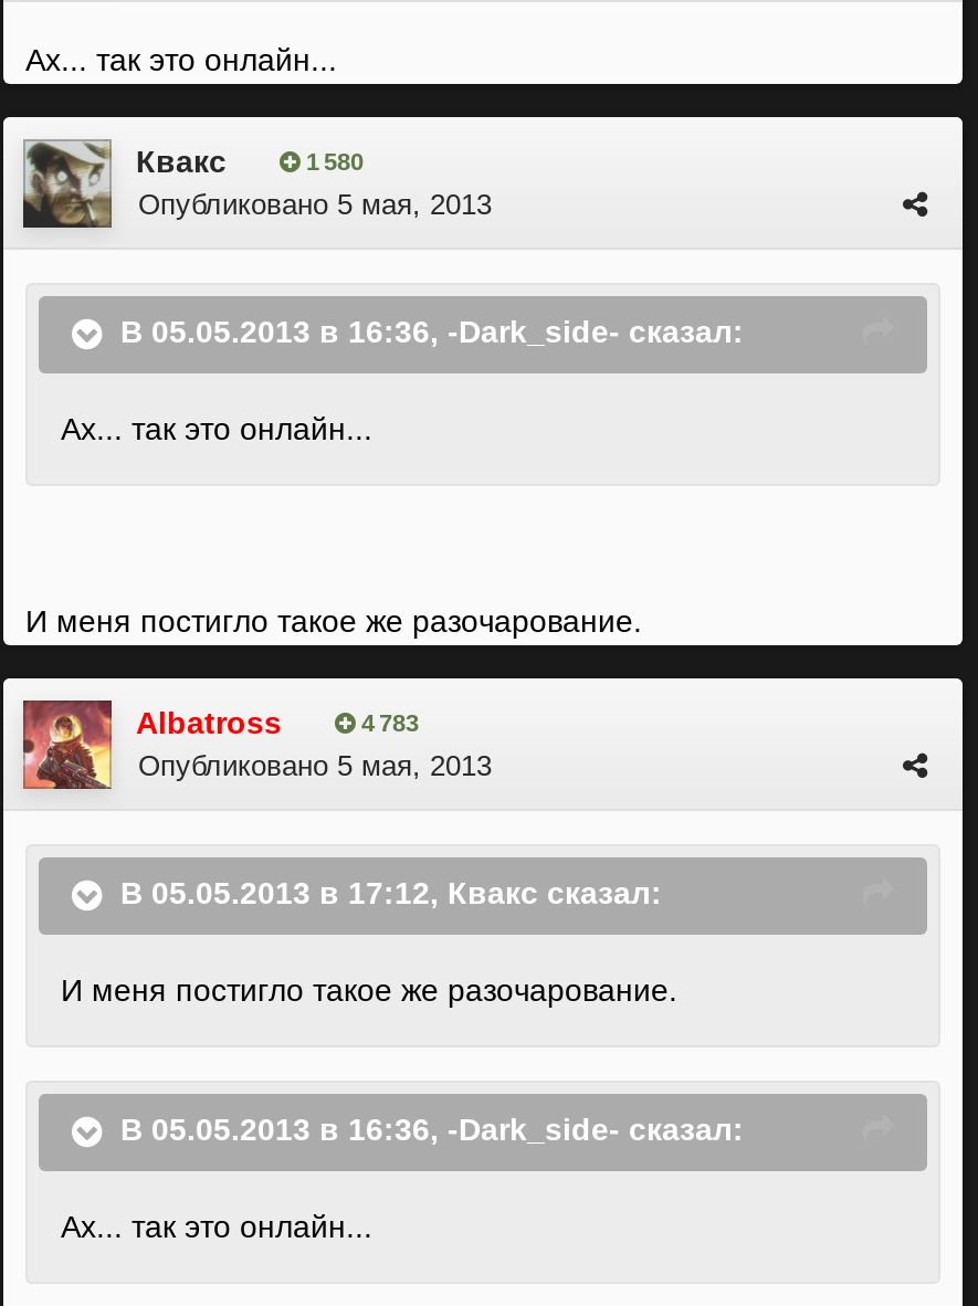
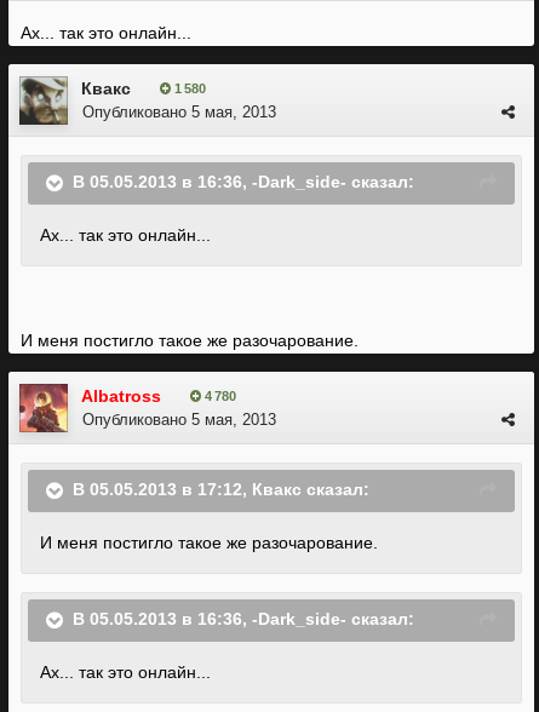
[355,709,419,736] 4 783 -> [201,389,236,403] 4 780

